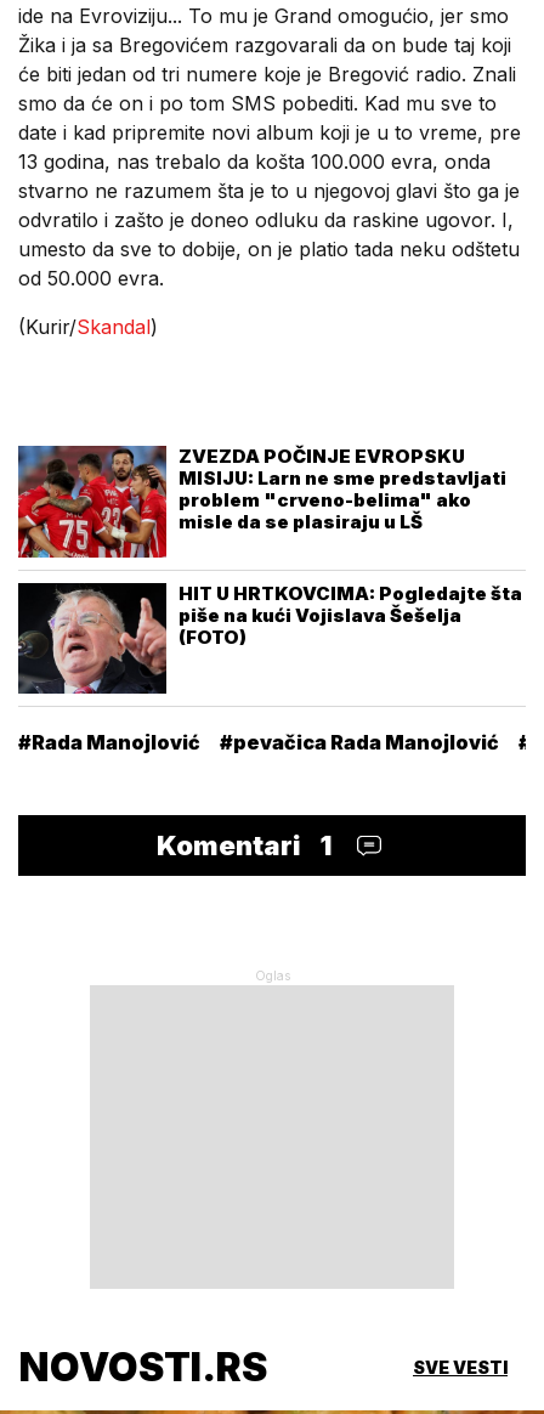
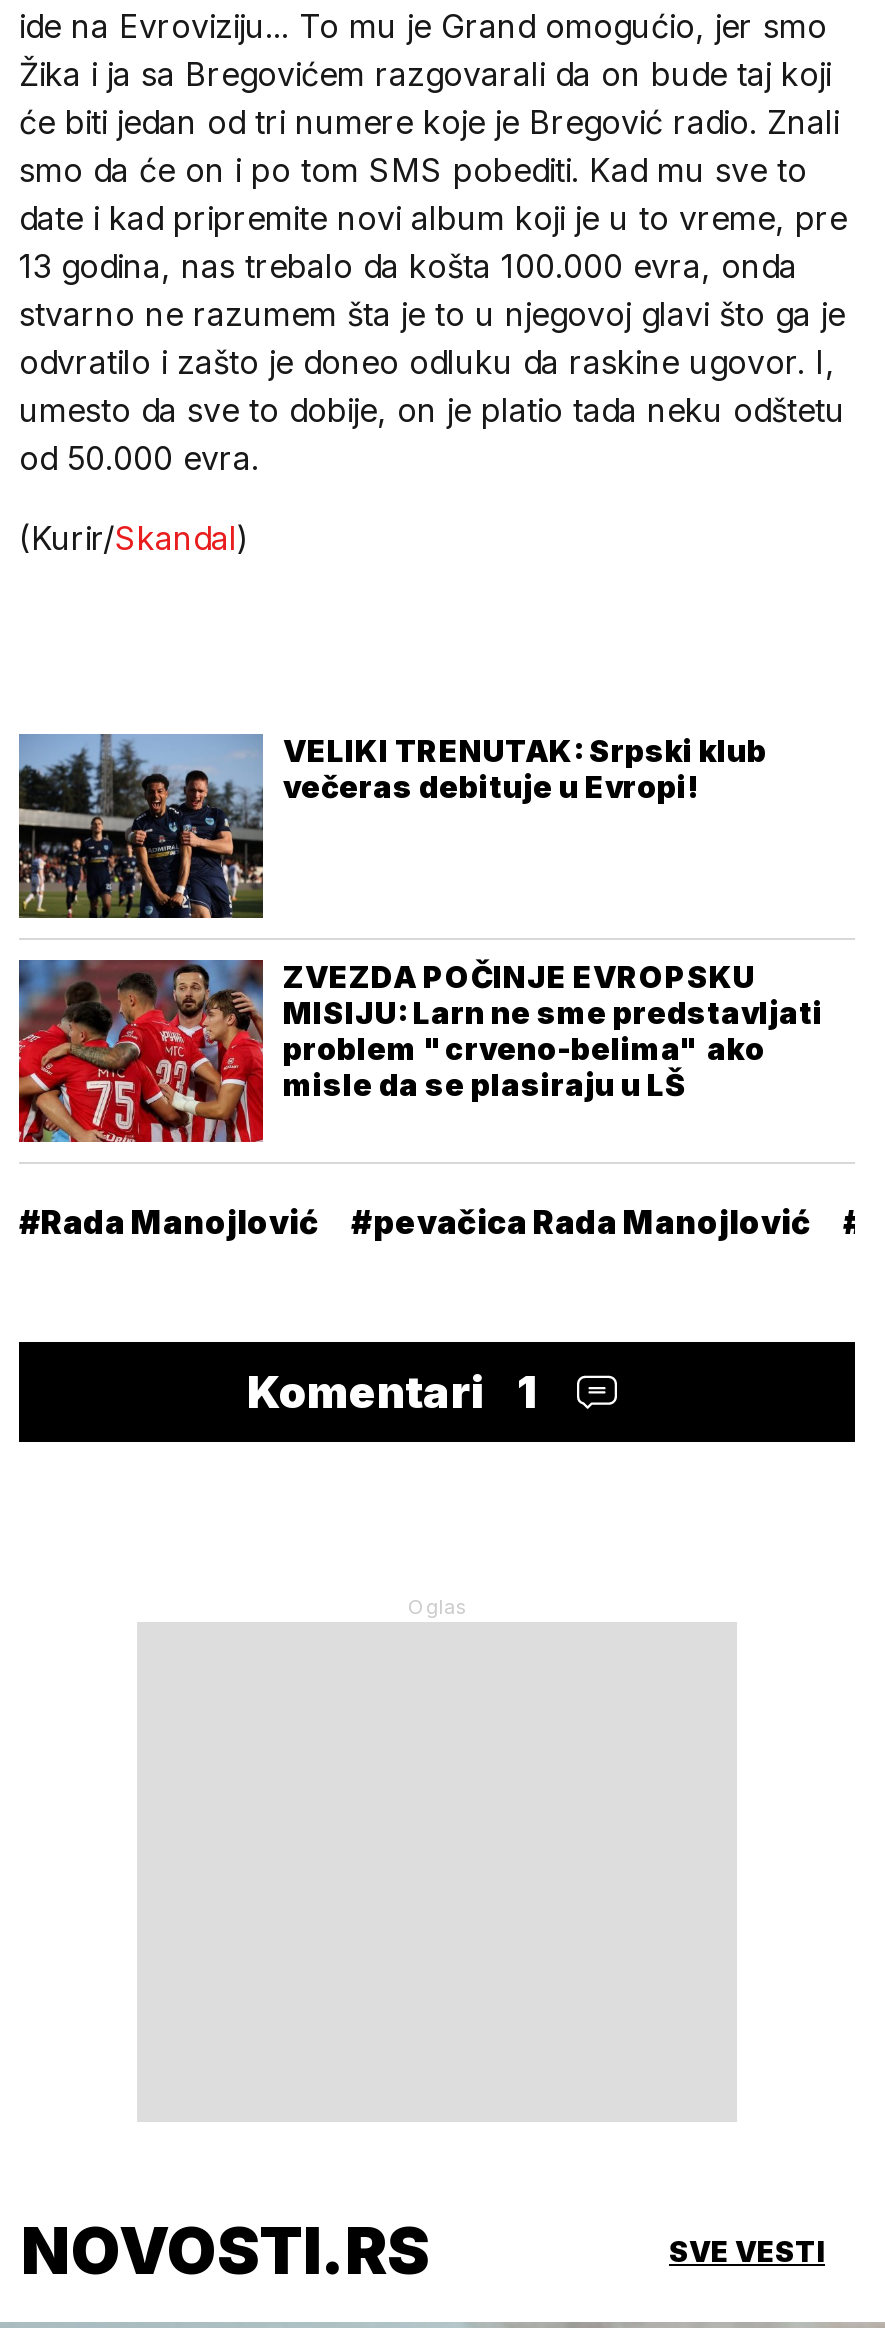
none -> [17,732,767,920] [image] | VELIKI TRENUTAK: Srpski klub | večeras debituje u Evropi!
moved [16,445,506,560] -> [15,956,823,1146]: [image] | ZVEZDA POČINJE EVROPSKU | MISIJU: Larn ne sme predstavljati | problem "crveno-belima" ako | misle da se plasiraju u LŠ
[17,581,522,695] [image] | HIT U HRTKOVCIMA: Pogledajte šta | piše na kući Vojislava Šešelja | (FOTO) -> none

